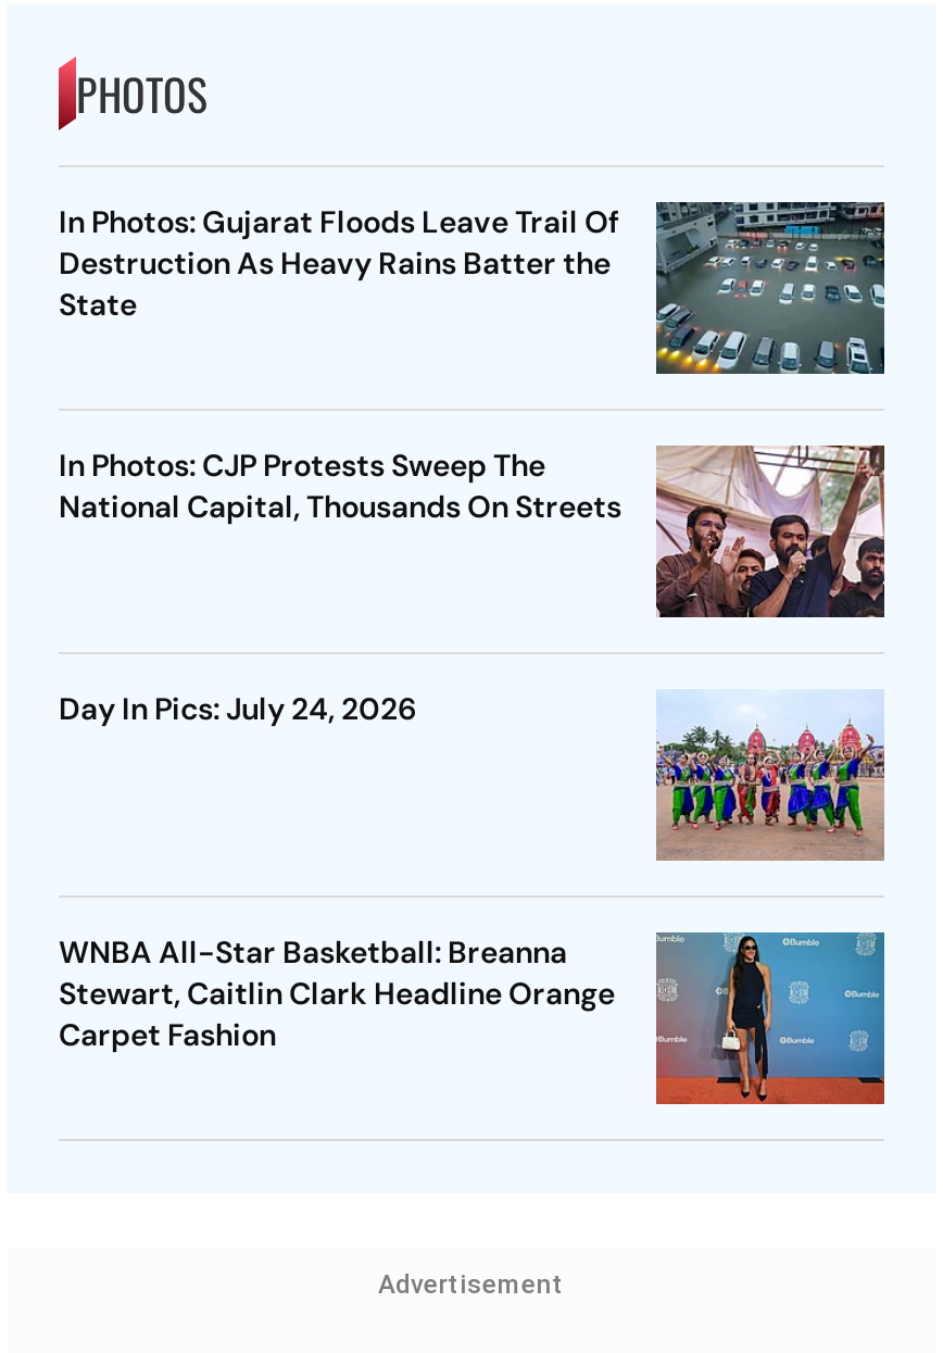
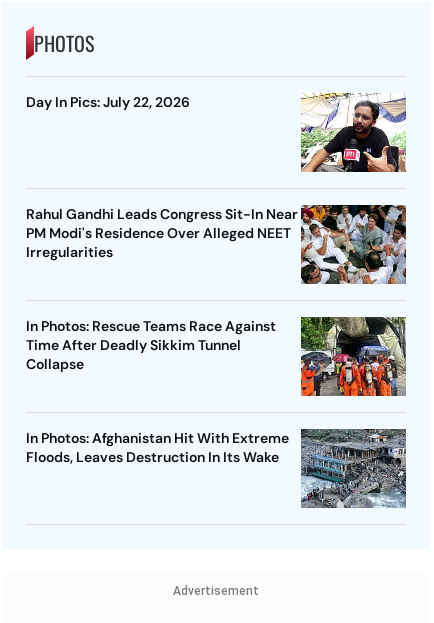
[59,201,619,323] In Photos: Gujarat Floods Leave Trail Of | Destruction As Heavy Rains Batter the | State -> [26,93,190,111] Day In Pics: July 22, 2026
[654,200,887,376] [image] -> [300,92,407,173] [image]
[59,443,887,619] [image] | In Photos: CJP Protests Sweep The | National Capital, Thousands On Streets -> [26,204,407,285] [image] | Rahul Gandhi Leads Congress Sit-In Near | PM Modi's Residence Over Alleged NEET | Irregularities
[59,688,417,727] Day In Pics: July 24, 2026 -> [26,317,276,373] In Photos: Rescue Teams Race Against | Time After Deadly Sikkim Tunnel | Collapse
[656,689,884,863] [image] -> [300,316,407,397] [image]
[59,930,887,1106] [image] | WNBA All-Star Basketball: Breanna | Stewart, Caitlin Clark Headline Orange | Carpet Fashion -> [26,428,407,509] [image] | In Photos: Afghanistan Hit With Extreme | Floods, Leaves Destruction In Its Wake

